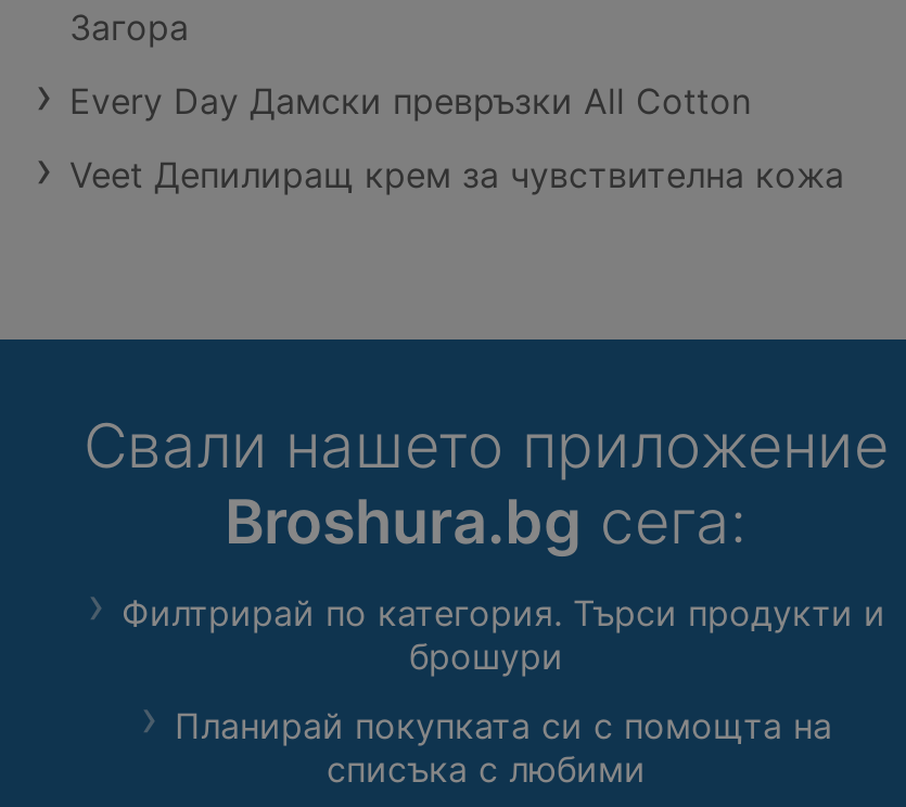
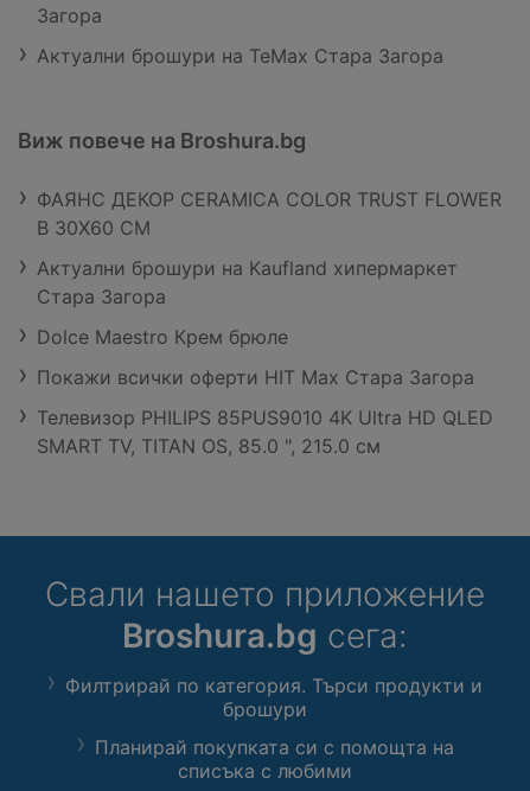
[69,80,844,197] Every Day Дамски превръзки All Cotton | Veet Депилиращ крем за чувствителна кожа -> [18,44,502,458] Актуални брошури на TeMax Стара Загора | Виж повече на Broshura.bg | ФАЯНС ДЕКОР CERAMICA COLOR TRUST FLOWER | B 30X60 CM | Актуални брошури на Kaufland хипермаркет | Стара Загора | Dolce Maestro Крем брюле | Покажи всички оферти HIT Max Стара Загора | Телевизор PHILIPS 85PUS9010 4K Ultra HD QLED | SMART TV, TITAN OS, 85.0 ", 215.0 см

